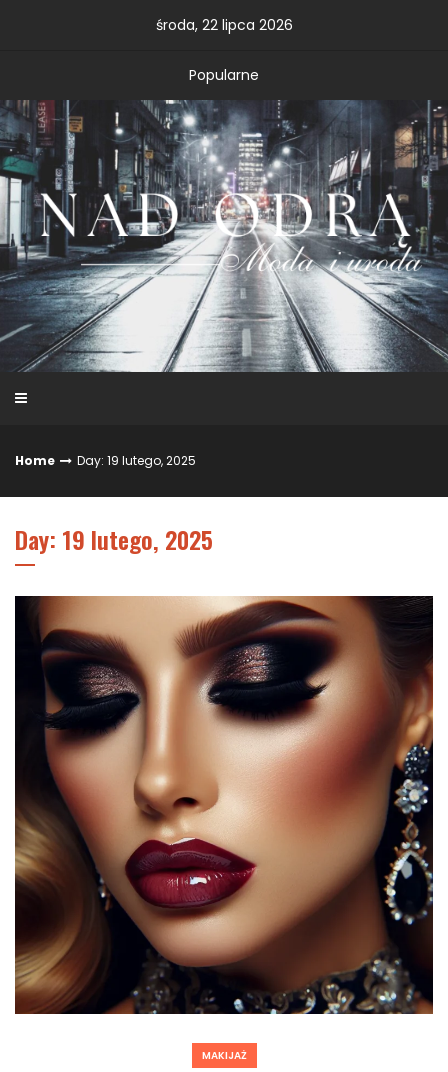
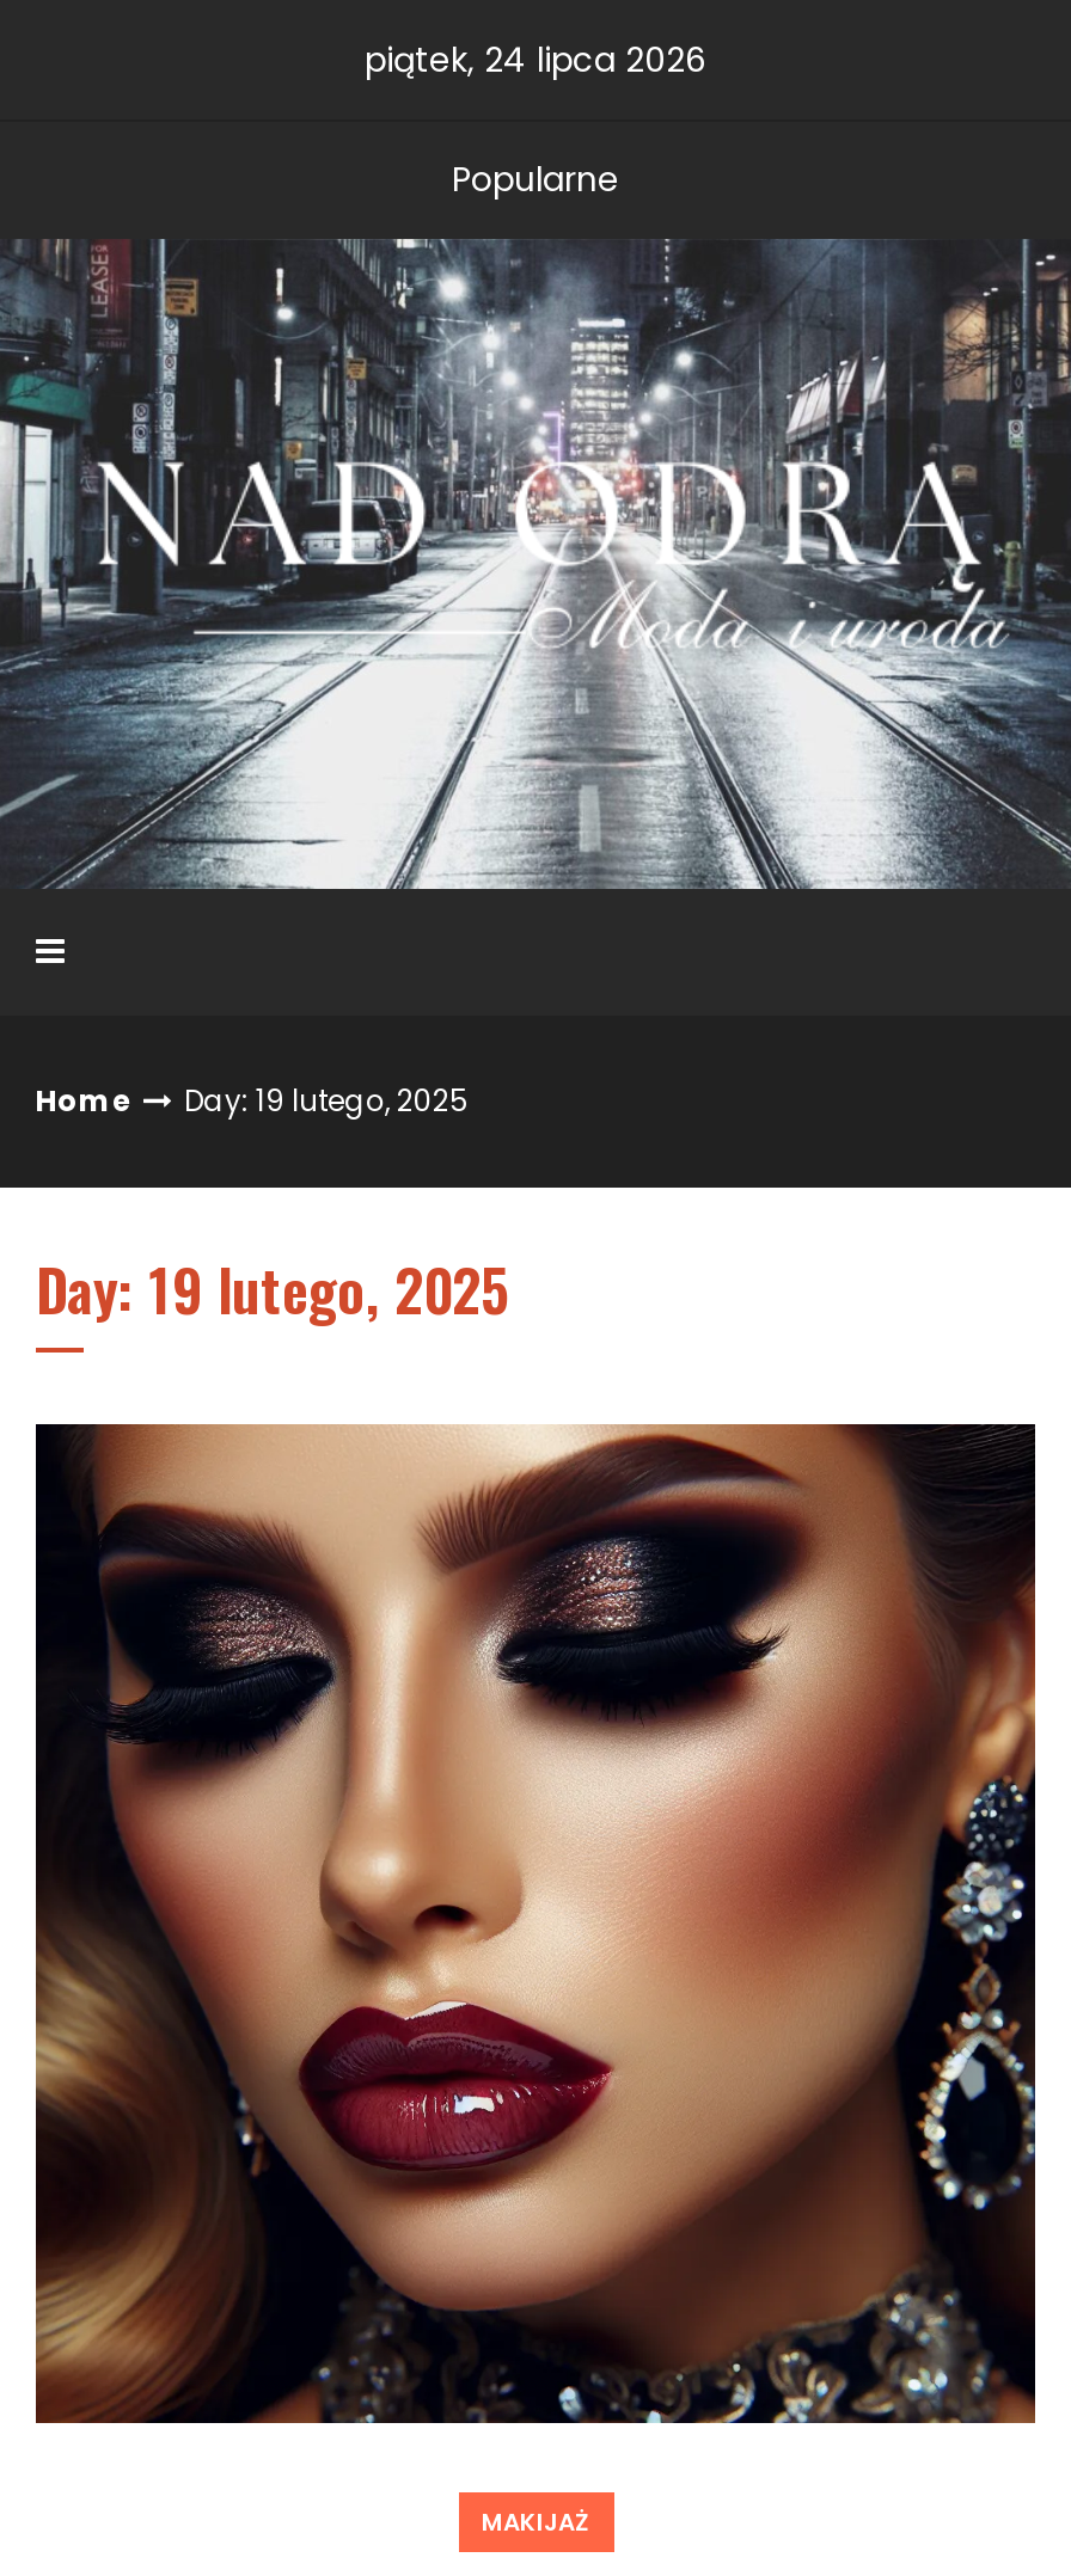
[155,15,292,35] środa, 22 lipca 2026 -> [365,36,706,84] piątek, 24 lipca 2026

